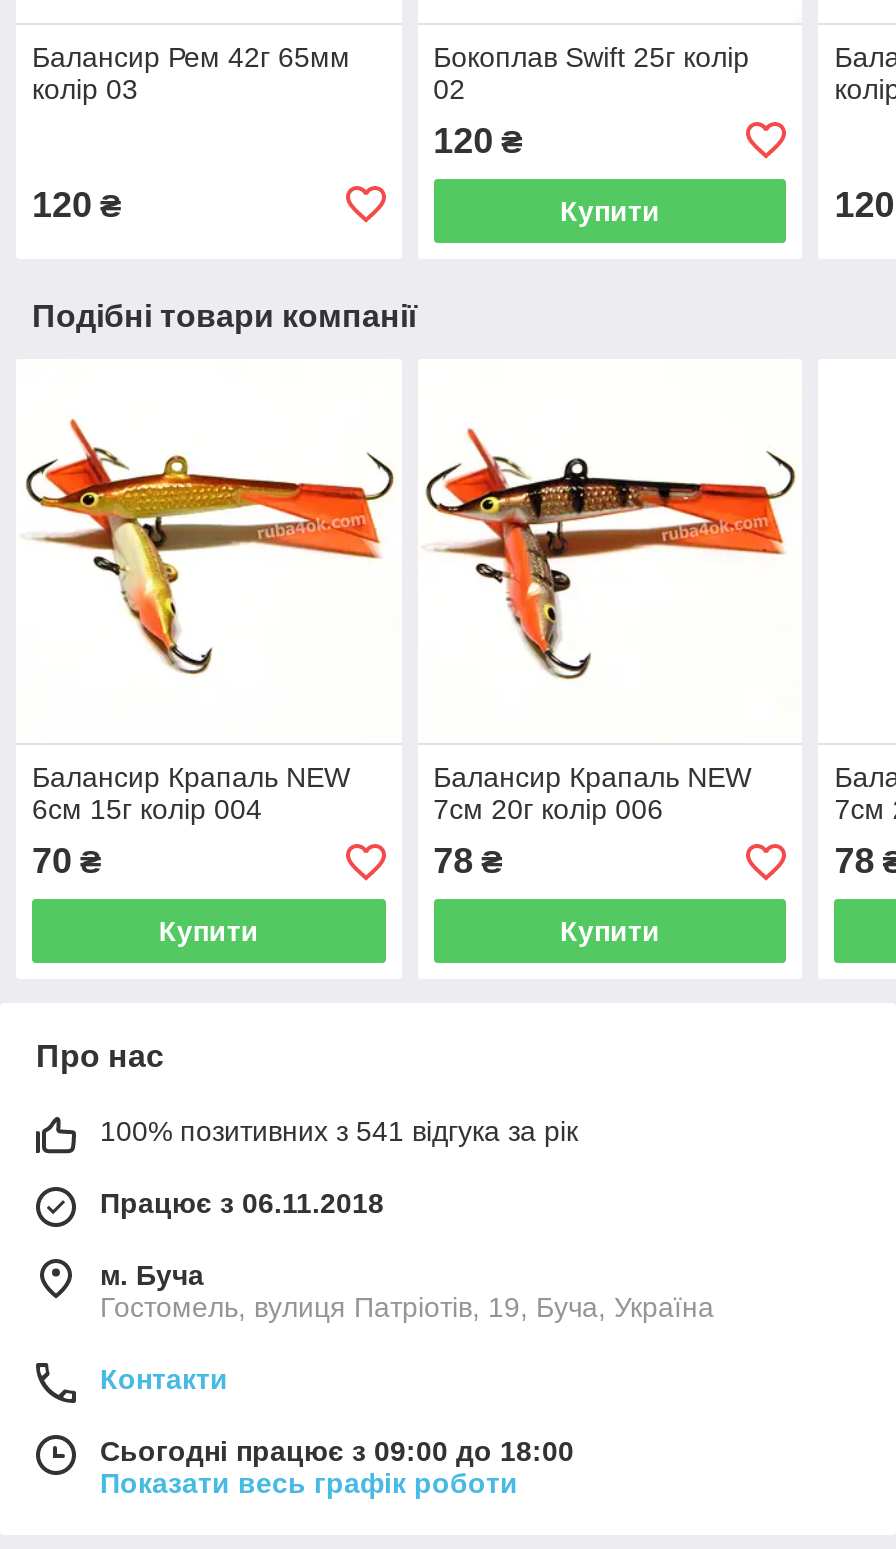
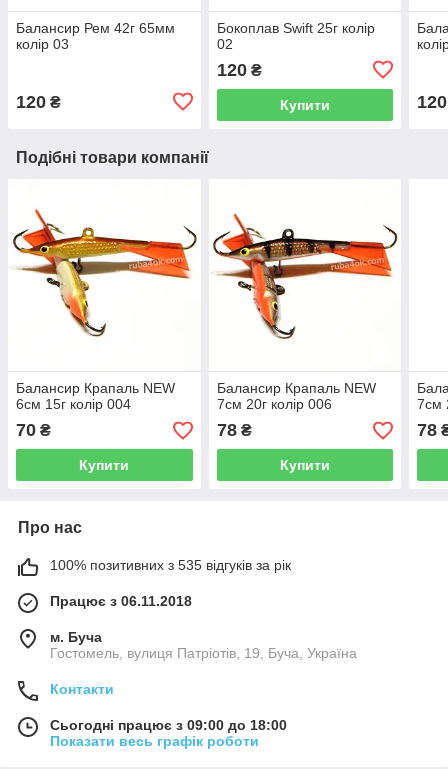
[100,1116,578,1148] 100% позитивних з 541 відгука за рік -> [50,557,291,573] 100% позитивних з 535 відгуків за рік

